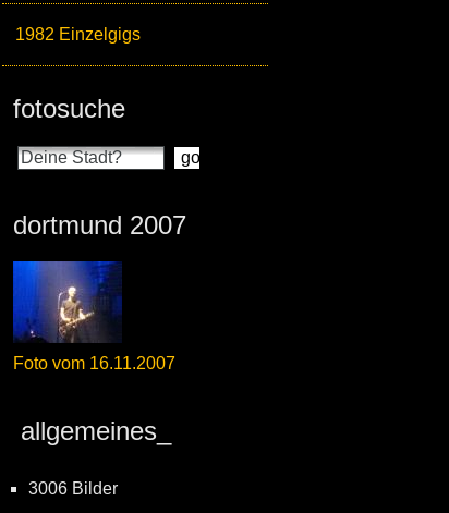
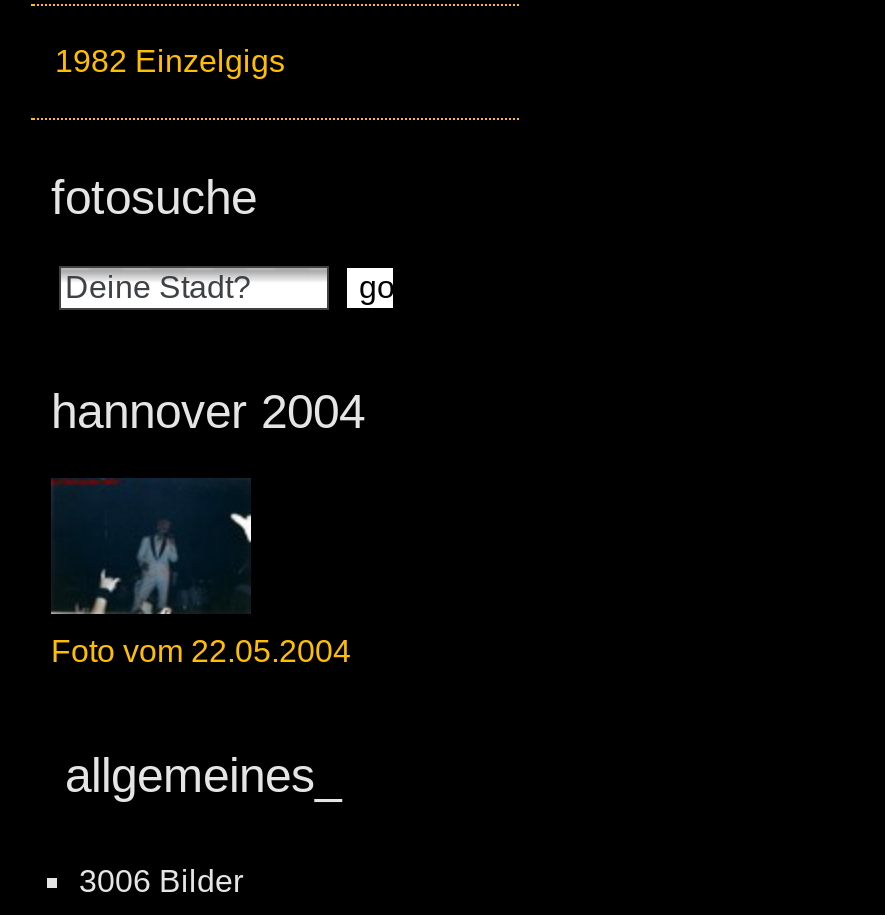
[13,211,186,240] dortmund 2007 -> [51,385,365,439] hannover 2004
[12,260,175,373] [image] | Foto vom 16.11.2007 -> [51,478,351,669] [image] | Foto vom 22.05.2004

